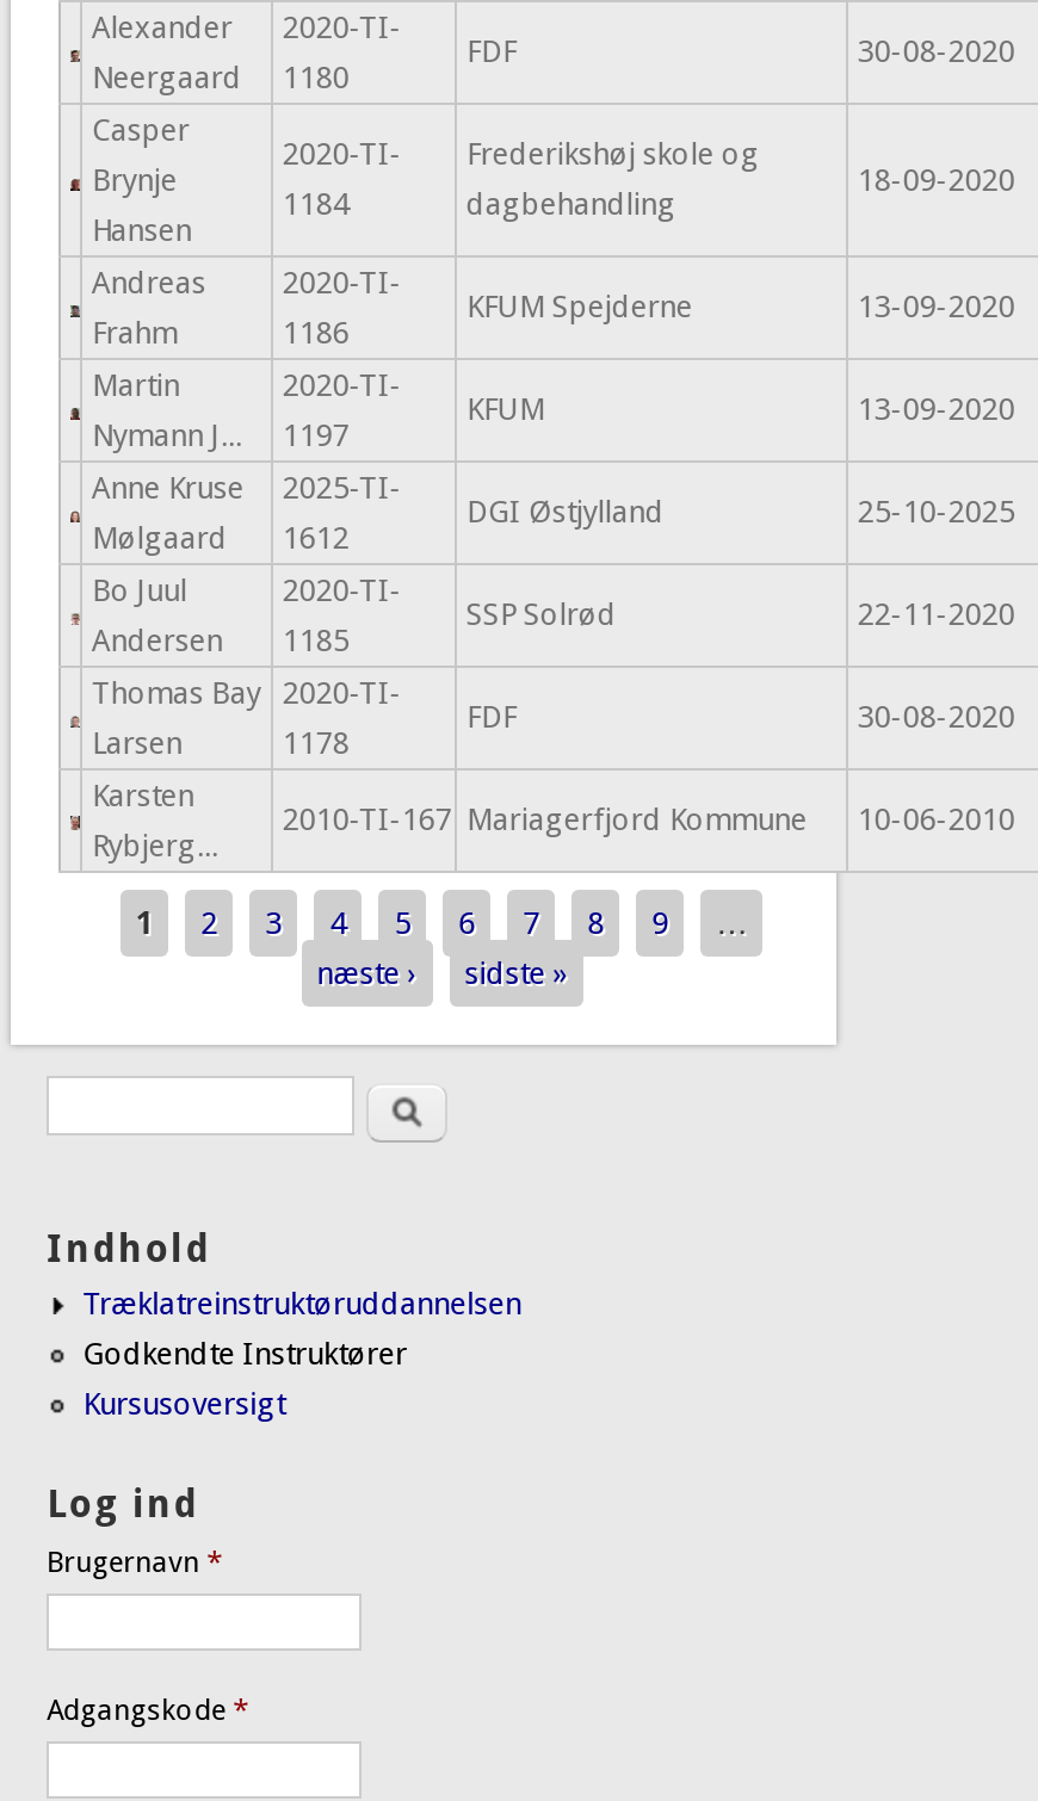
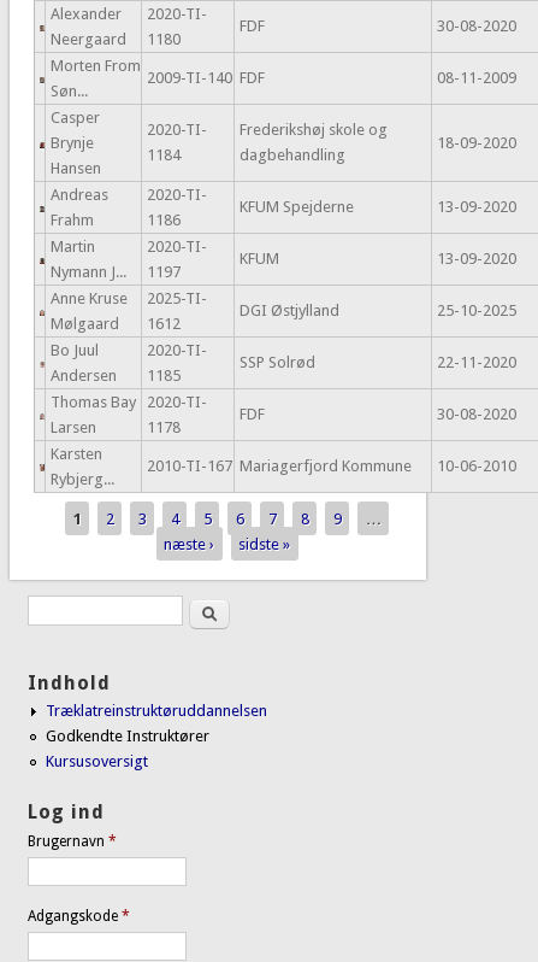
none -> [50,57,141,100] Morten From | Søn...
none -> [147,69,516,87] 2009-TI-140 FDF | 08-11-2009

